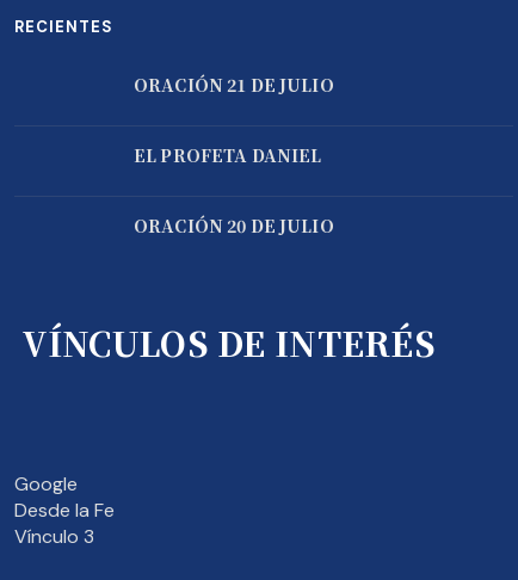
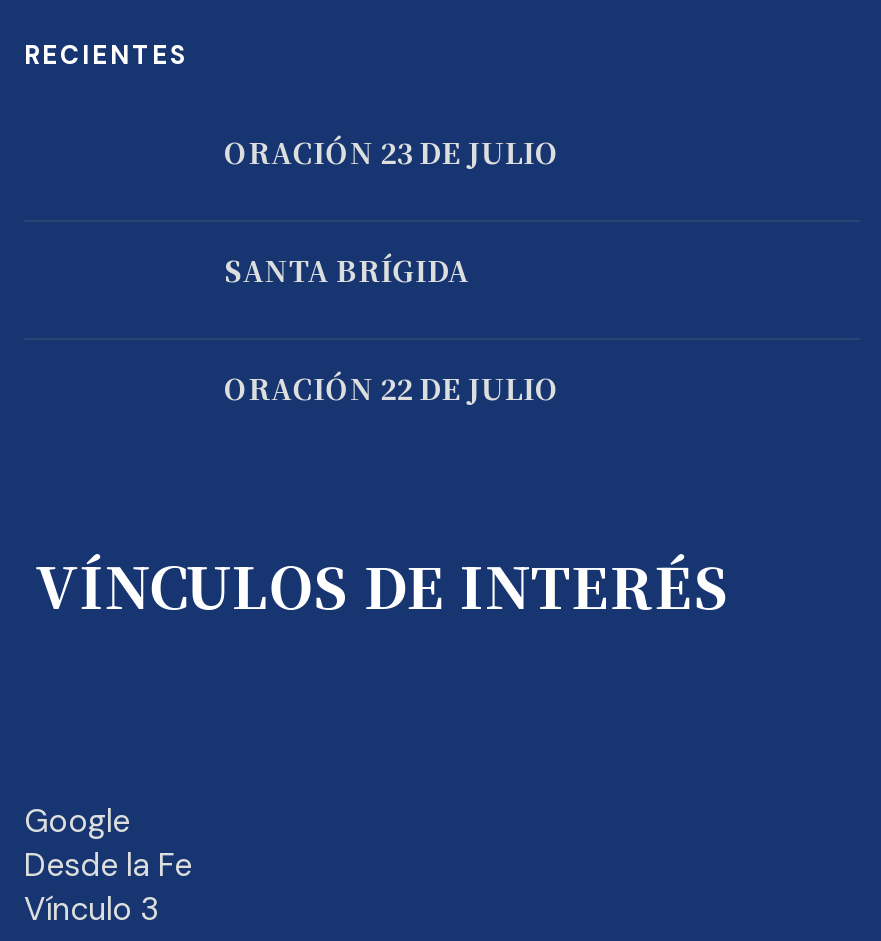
[134,72,334,96] ORACIÓN 21 DE JULIO -> [224,132,559,172] ORACIÓN 23 DE JULIO
[134,143,322,167] EL PROFETA DANIEL -> [224,250,470,290] SANTA BRÍGIDA
[134,213,334,237] ORACIÓN 20 DE JULIO -> [224,368,559,408] ORACIÓN 22 DE JULIO

